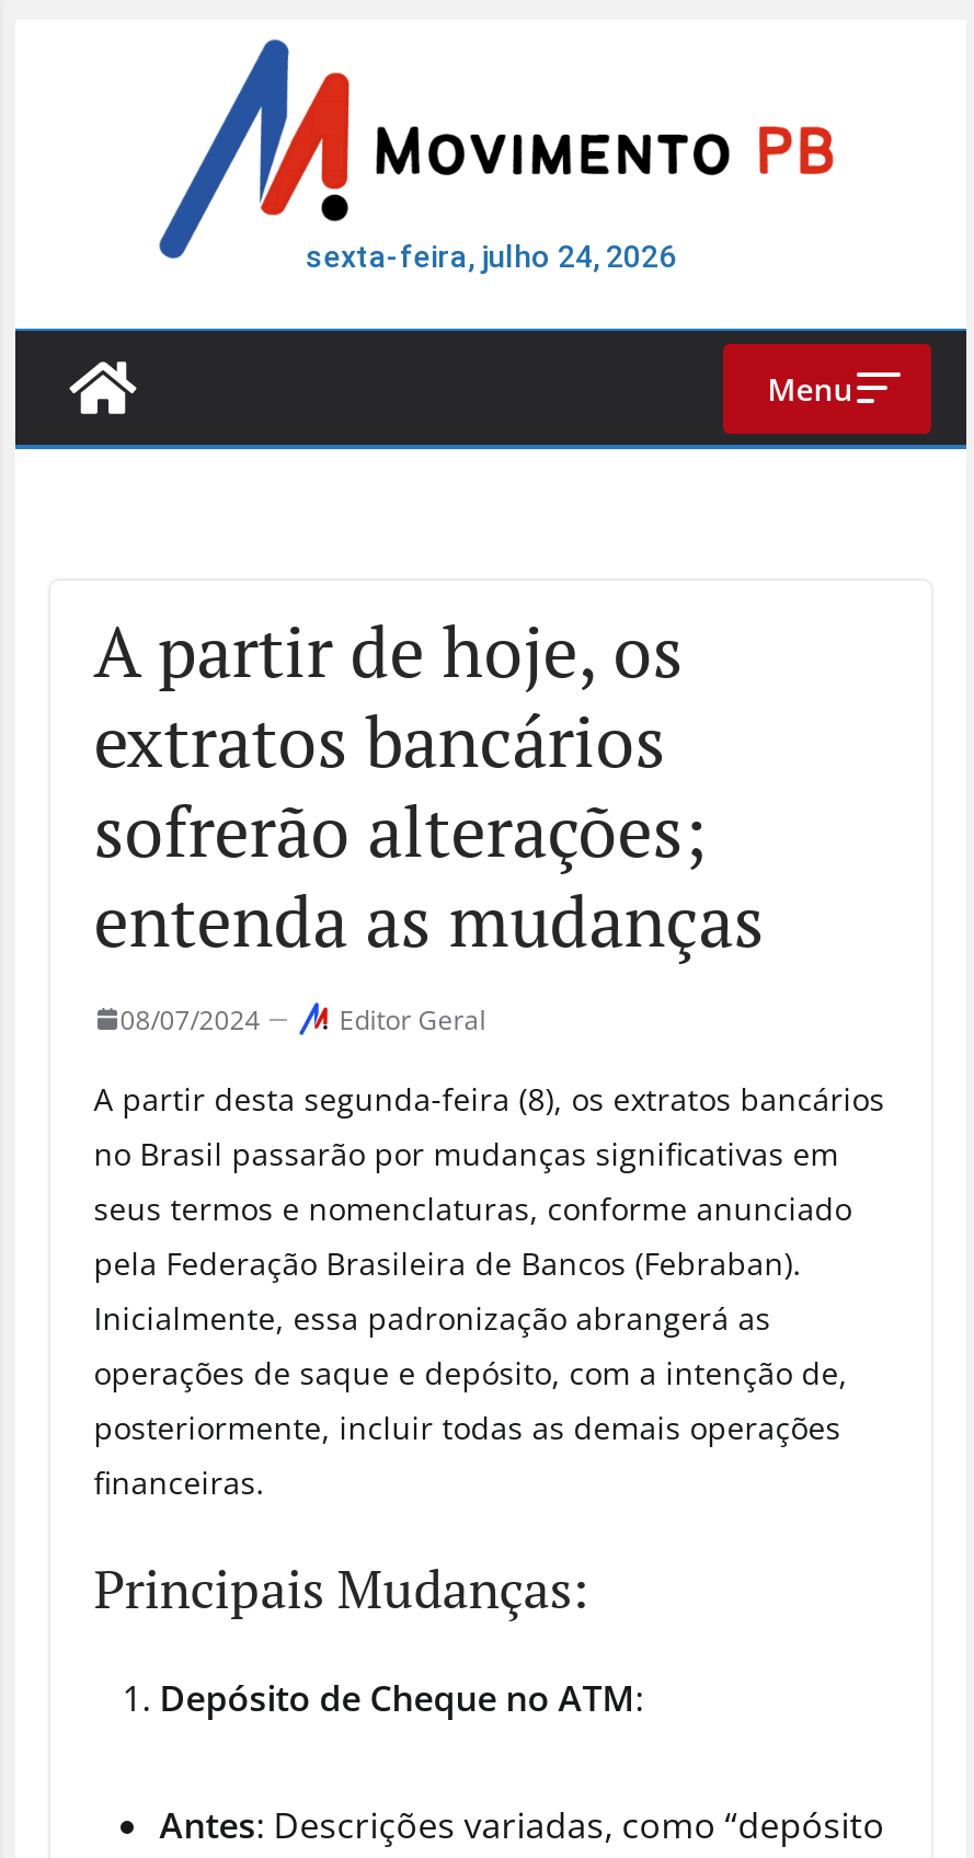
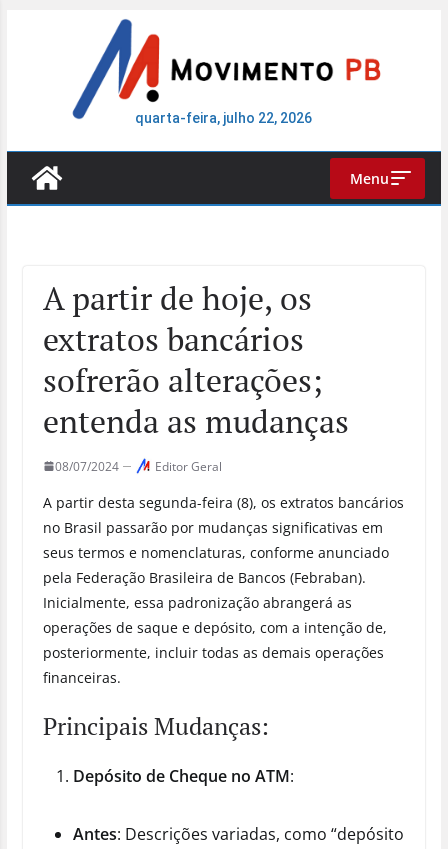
[306,239,676,274] sexta-feira, julho 24, 2026 -> [135,110,312,126] quarta-feira, julho 22, 2026

